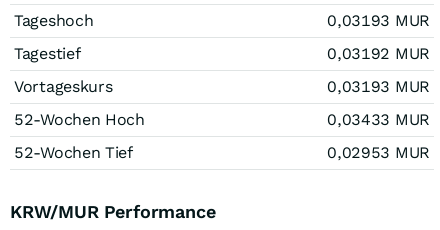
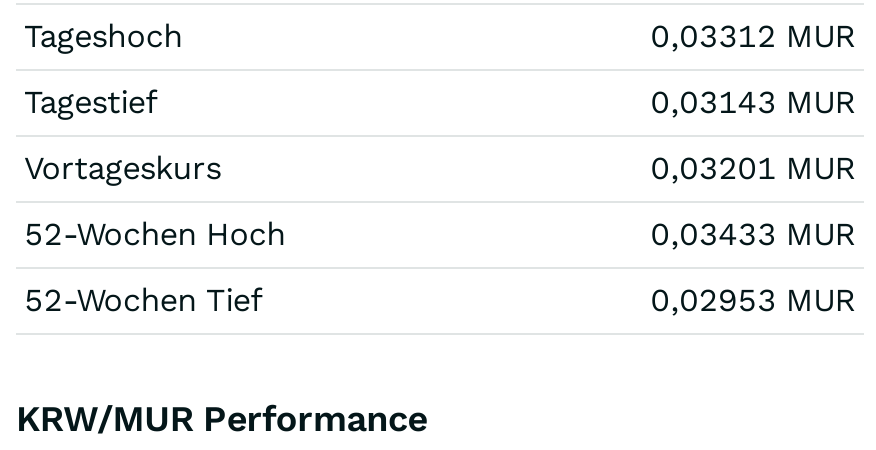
[327,11,430,30] 0,03193 MUR -> [651,17,856,55] 0,03312 MUR
[327,44,430,63] 0,03192 MUR -> [651,83,856,121] 0,03143 MUR
[327,77,430,96] 0,03193 MUR -> [651,149,856,187] 0,03201 MUR

